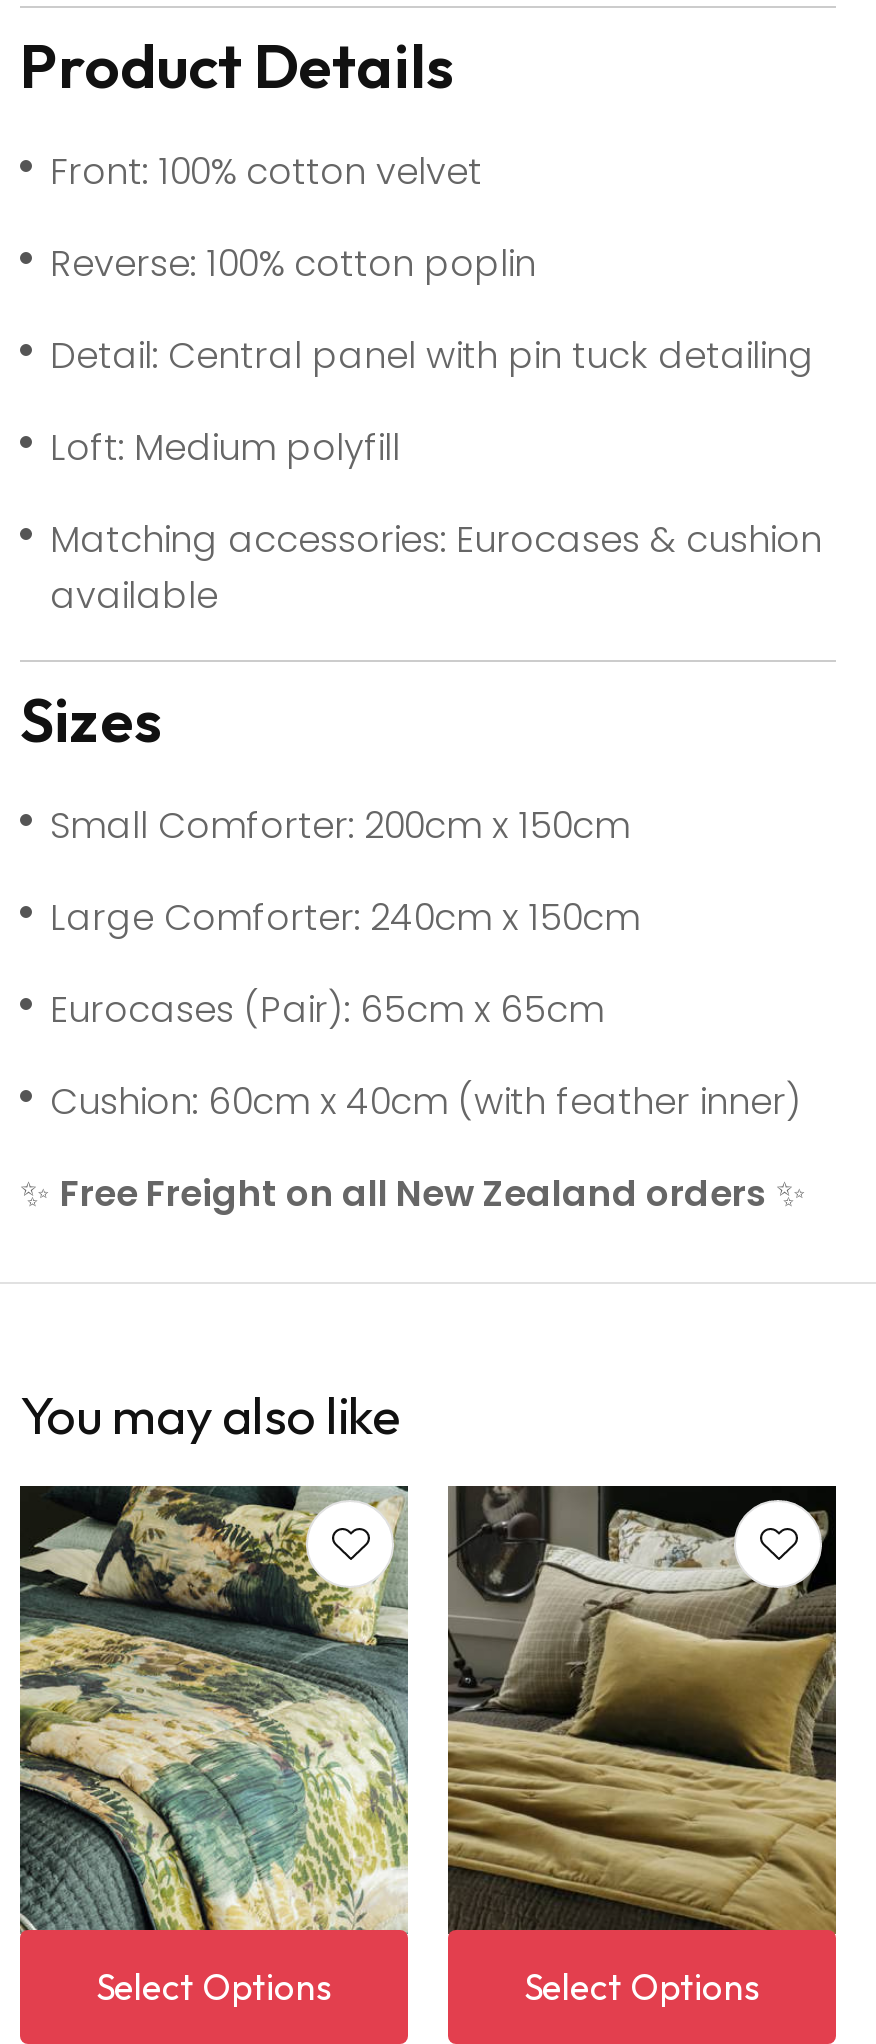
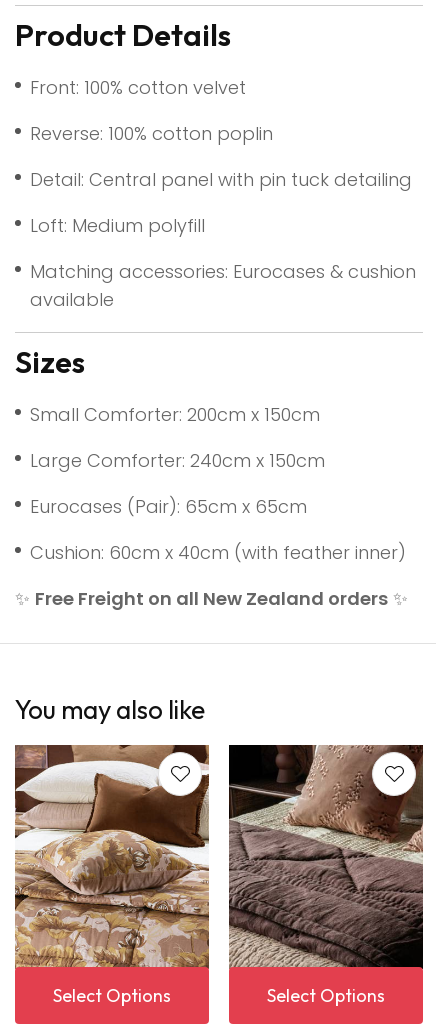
[18,1484,410,1934] [image] -> [14,744,210,968] [image]
[446,1484,838,1932] [image] -> [228,744,424,969] [image]

